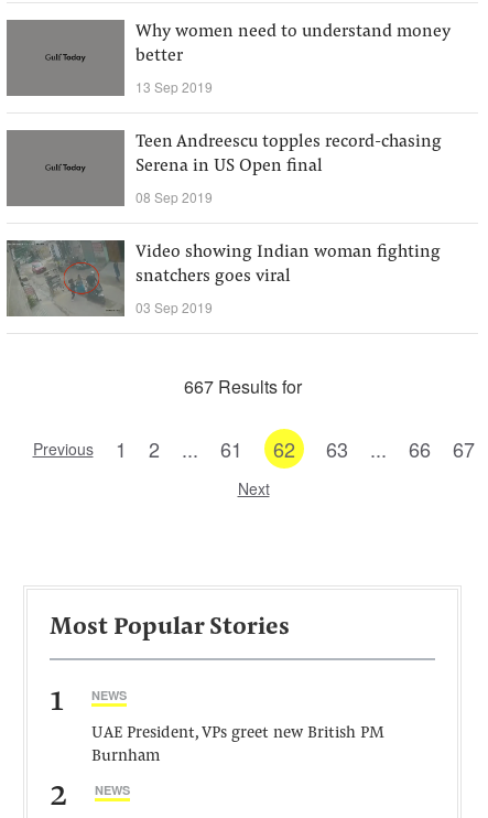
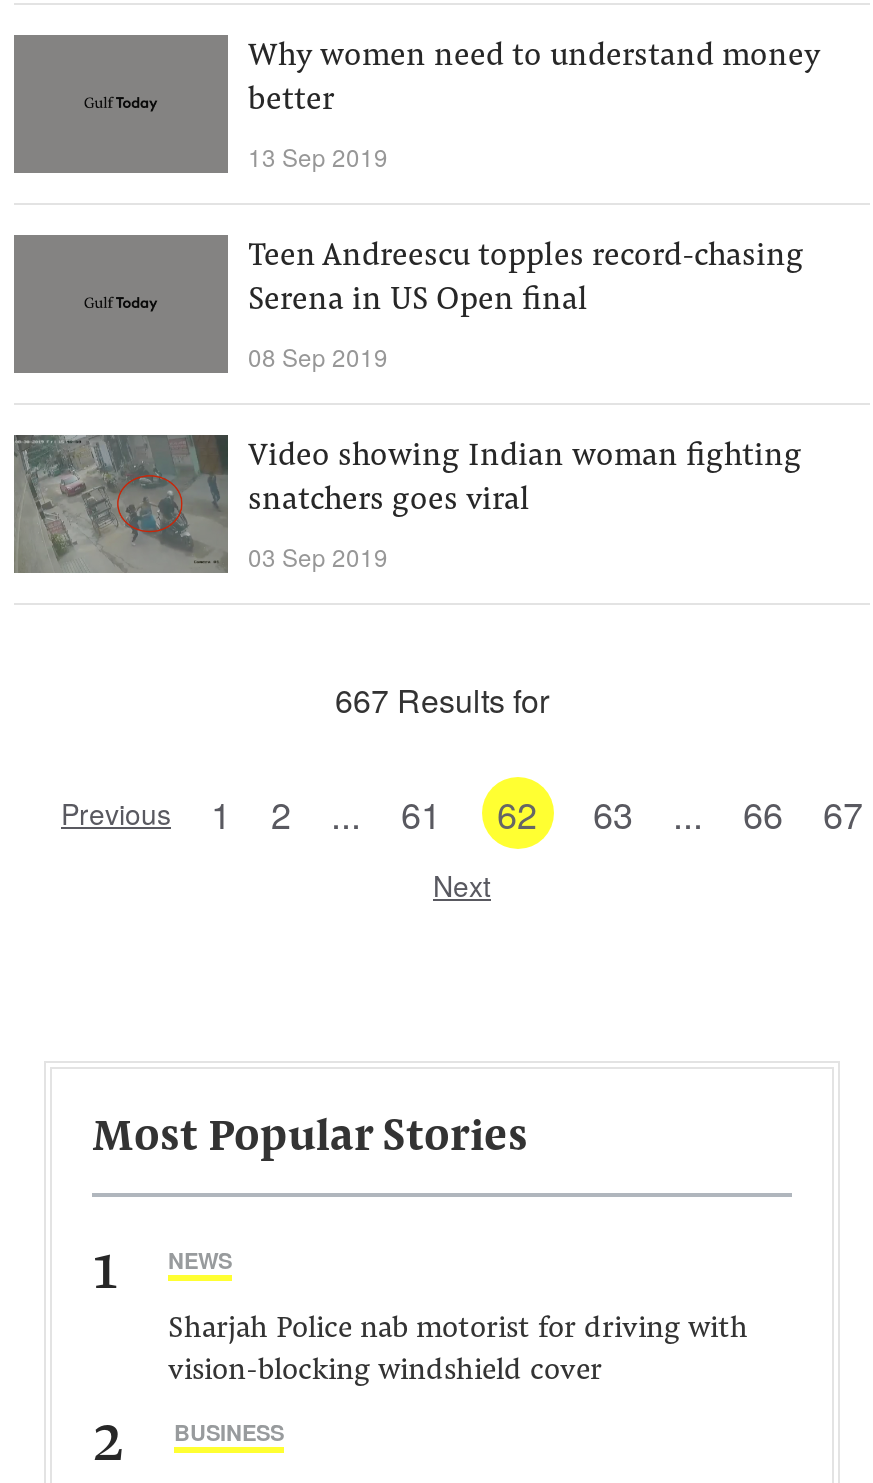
[91,725,384,765] UAE President, VPs greet new British PM | Burnham -> [168,1315,748,1387] Sharjah Police nab motorist for driving with | vision-blocking windshield cover
[95,782,130,798] NEWS -> [174,1417,284,1447] BUSINESS

